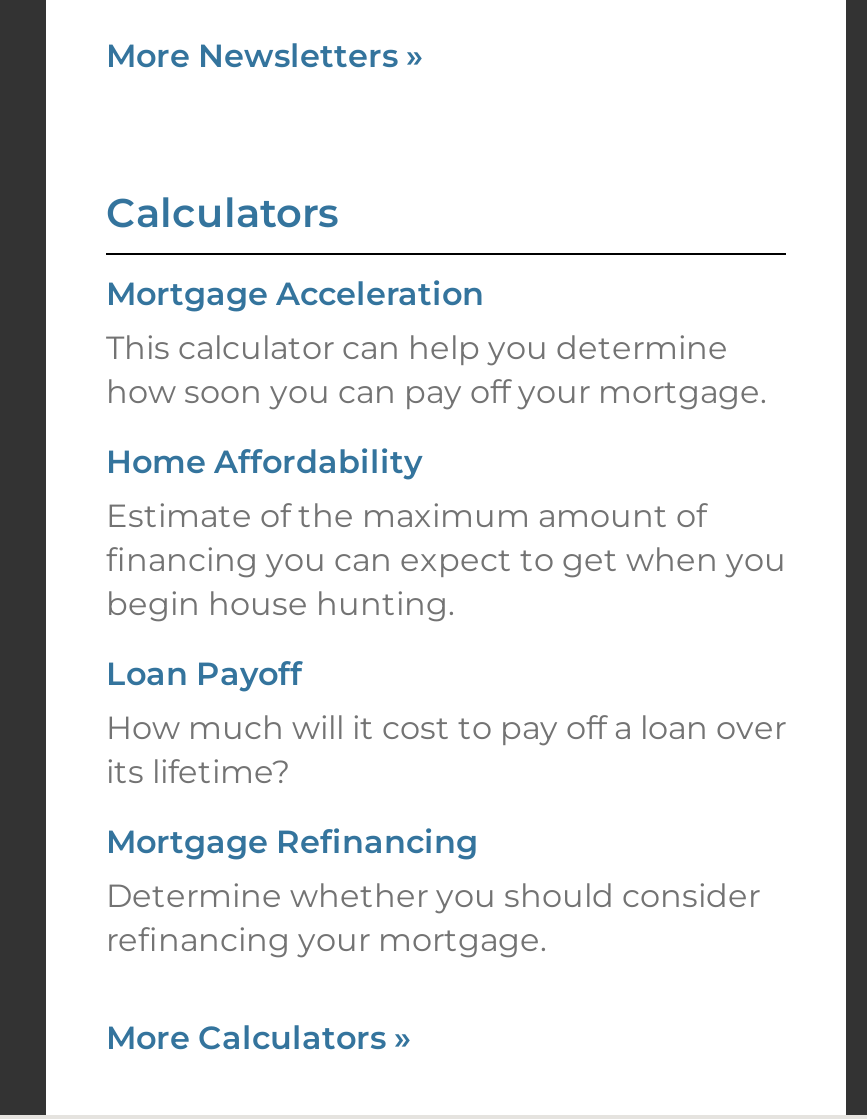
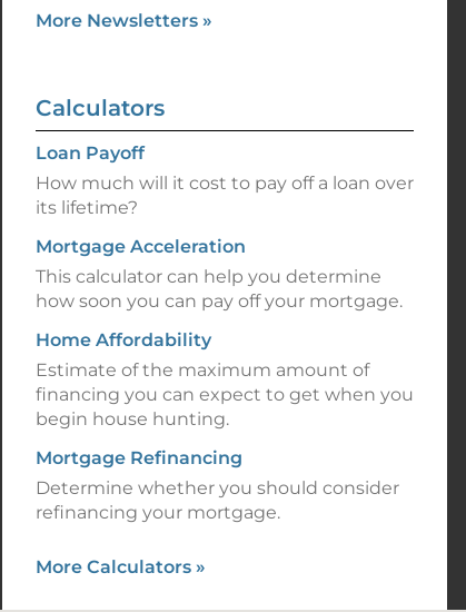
moved [106,275,786,623] -> [36,236,414,430]: Mortgage Acceleration | This calculator can help you determine | how soon you can pay off your mortgage. | Home Affordability | Estimate of the maximum amount of | financing you can expect to get when you | begin house hunting.
moved [106,655,786,791] -> [36,142,414,218]: Loan Payoff | How much will it cost to pay off a loan over | its lifetime?

